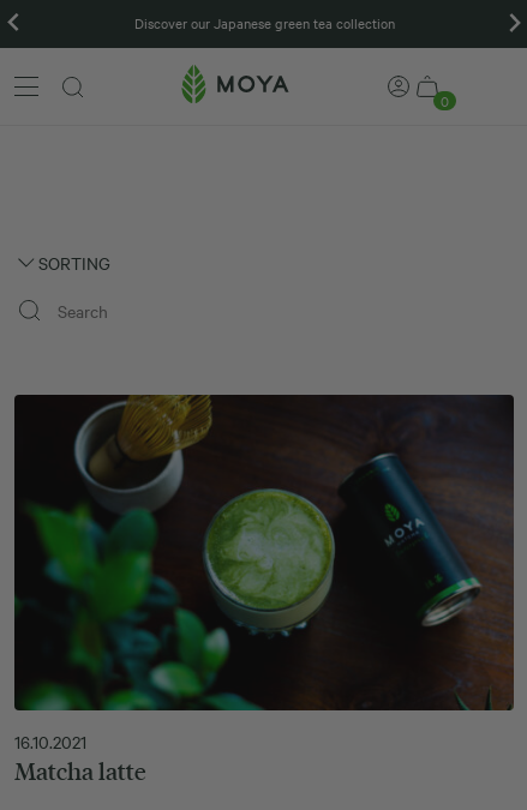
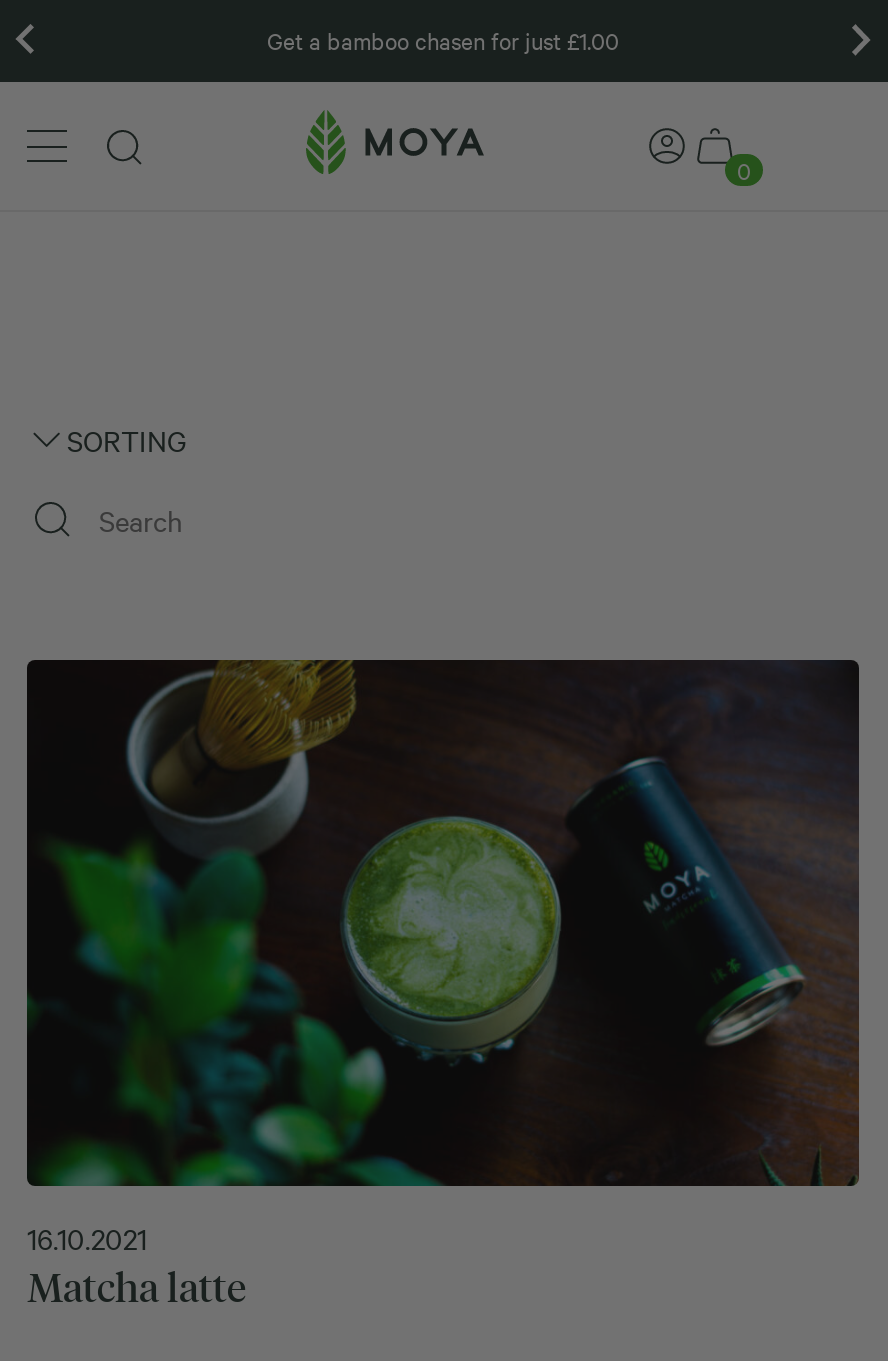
[134,13,394,32] Discover our Japanese green tea collection -> [267,24,619,56] Get a bamboo chasen for just £1.00

